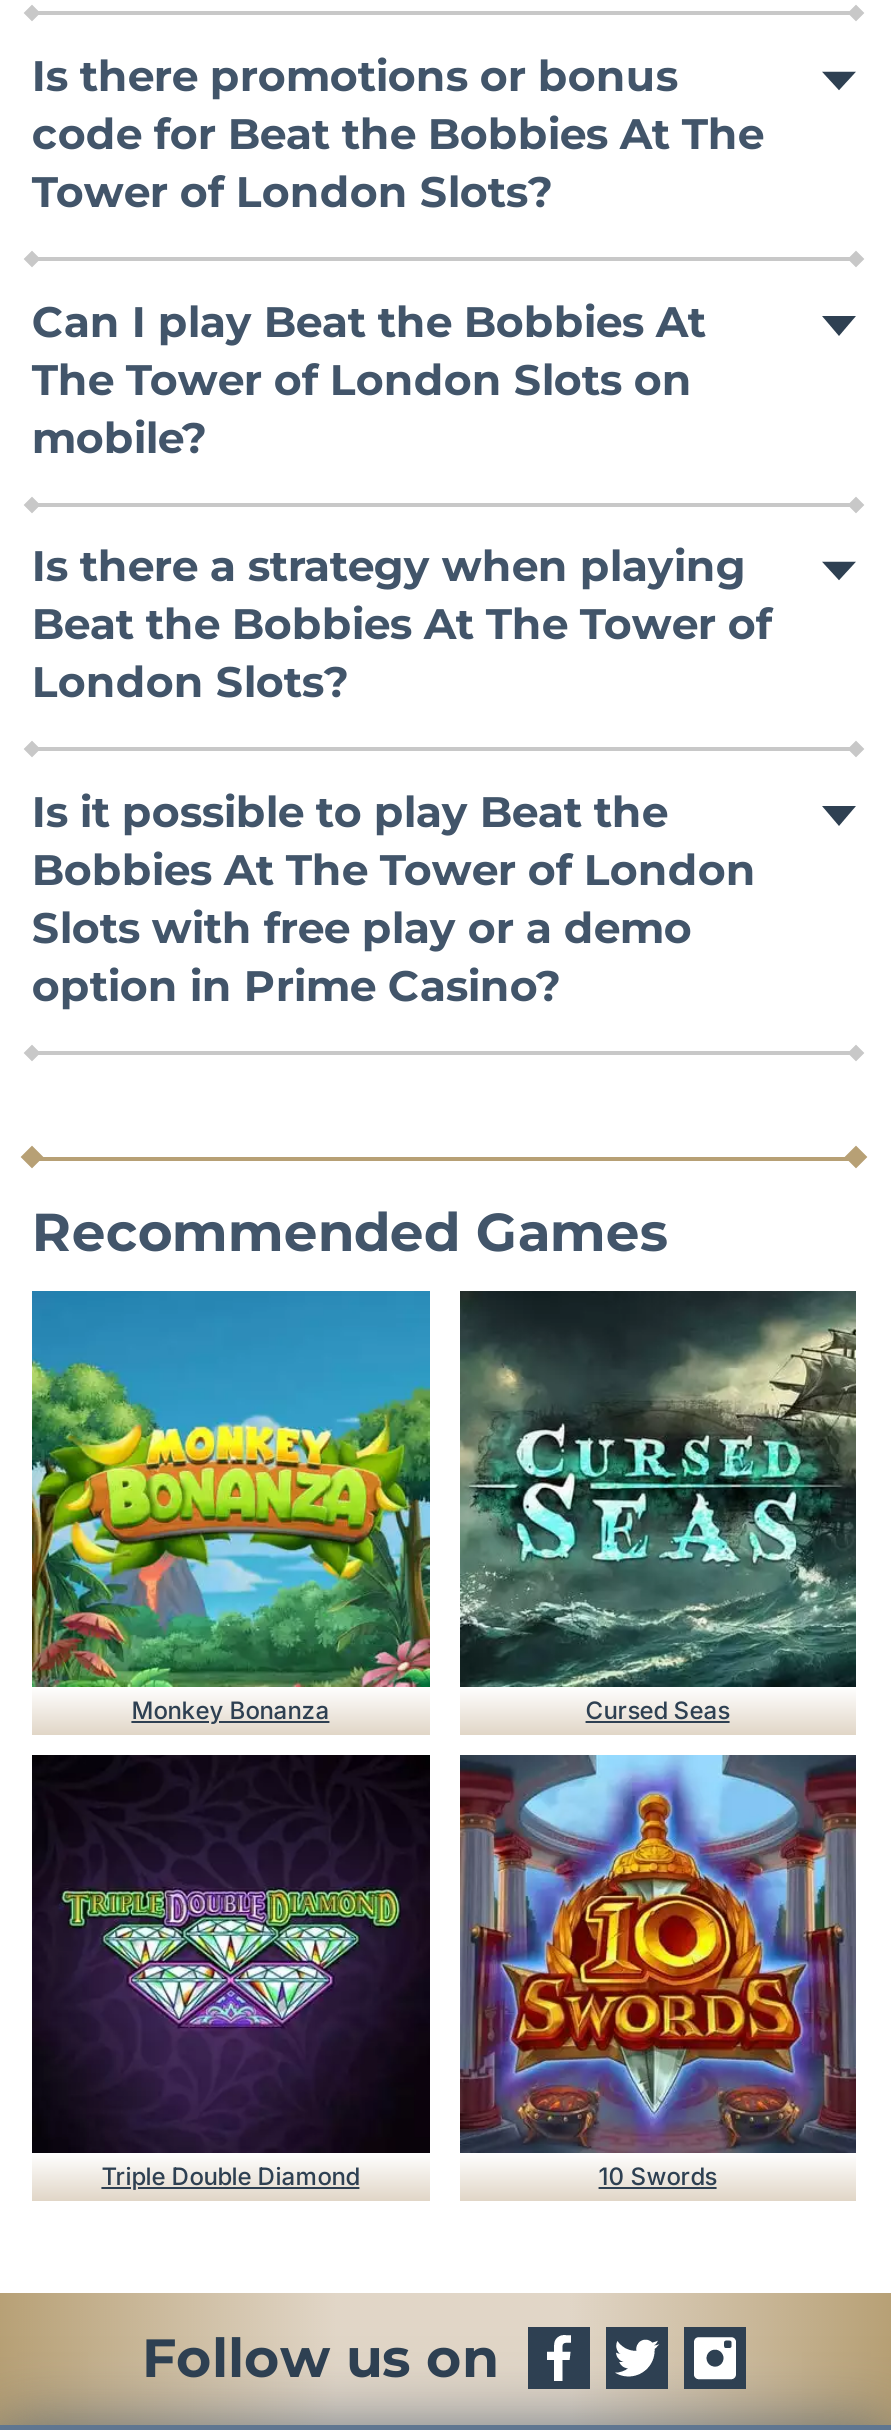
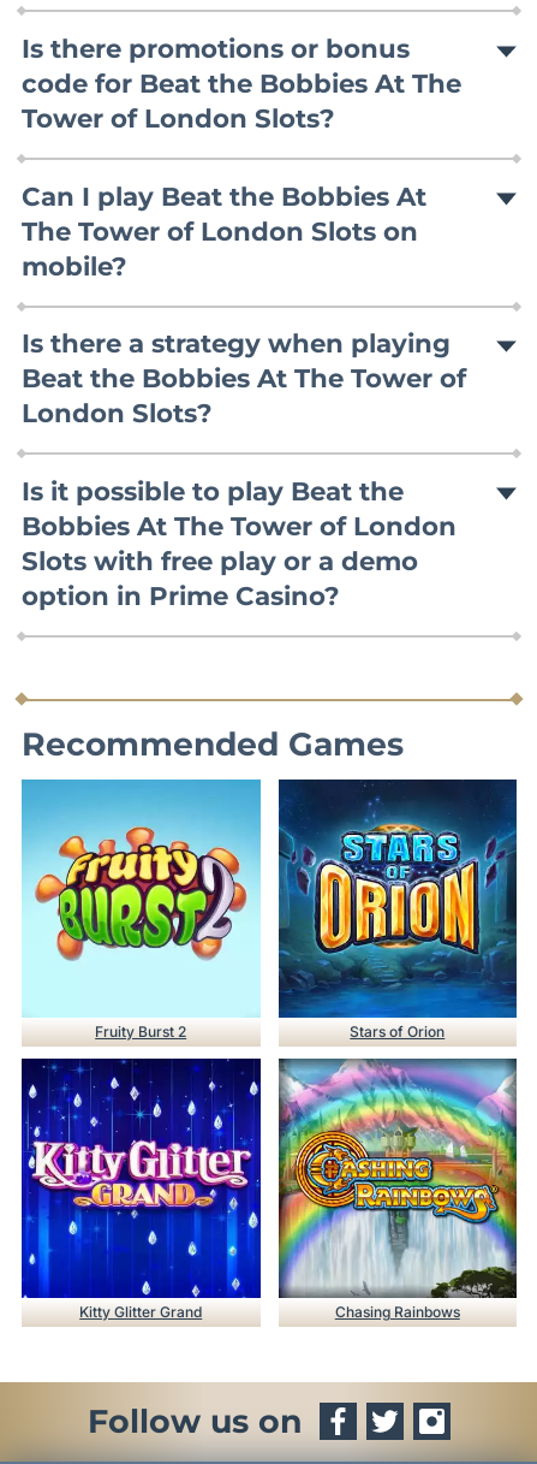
[30,1293,432,1689] [image] -> [20,782,262,1018] [image]
[131,1291,858,1726] [image] | Monkey Bonanza | Cursed Seas -> [95,780,518,1041] [image] | Fruity Burst 2 | Stars of Orion
[30,1755,432,2155] [image] -> [20,1059,262,1299] [image]
[101,1755,858,2191] [image] | Triple Double Diamond | 10 Swords -> [80,1057,518,1321] [image] | Kitty Glitter Grand | Chasing Rainbows

